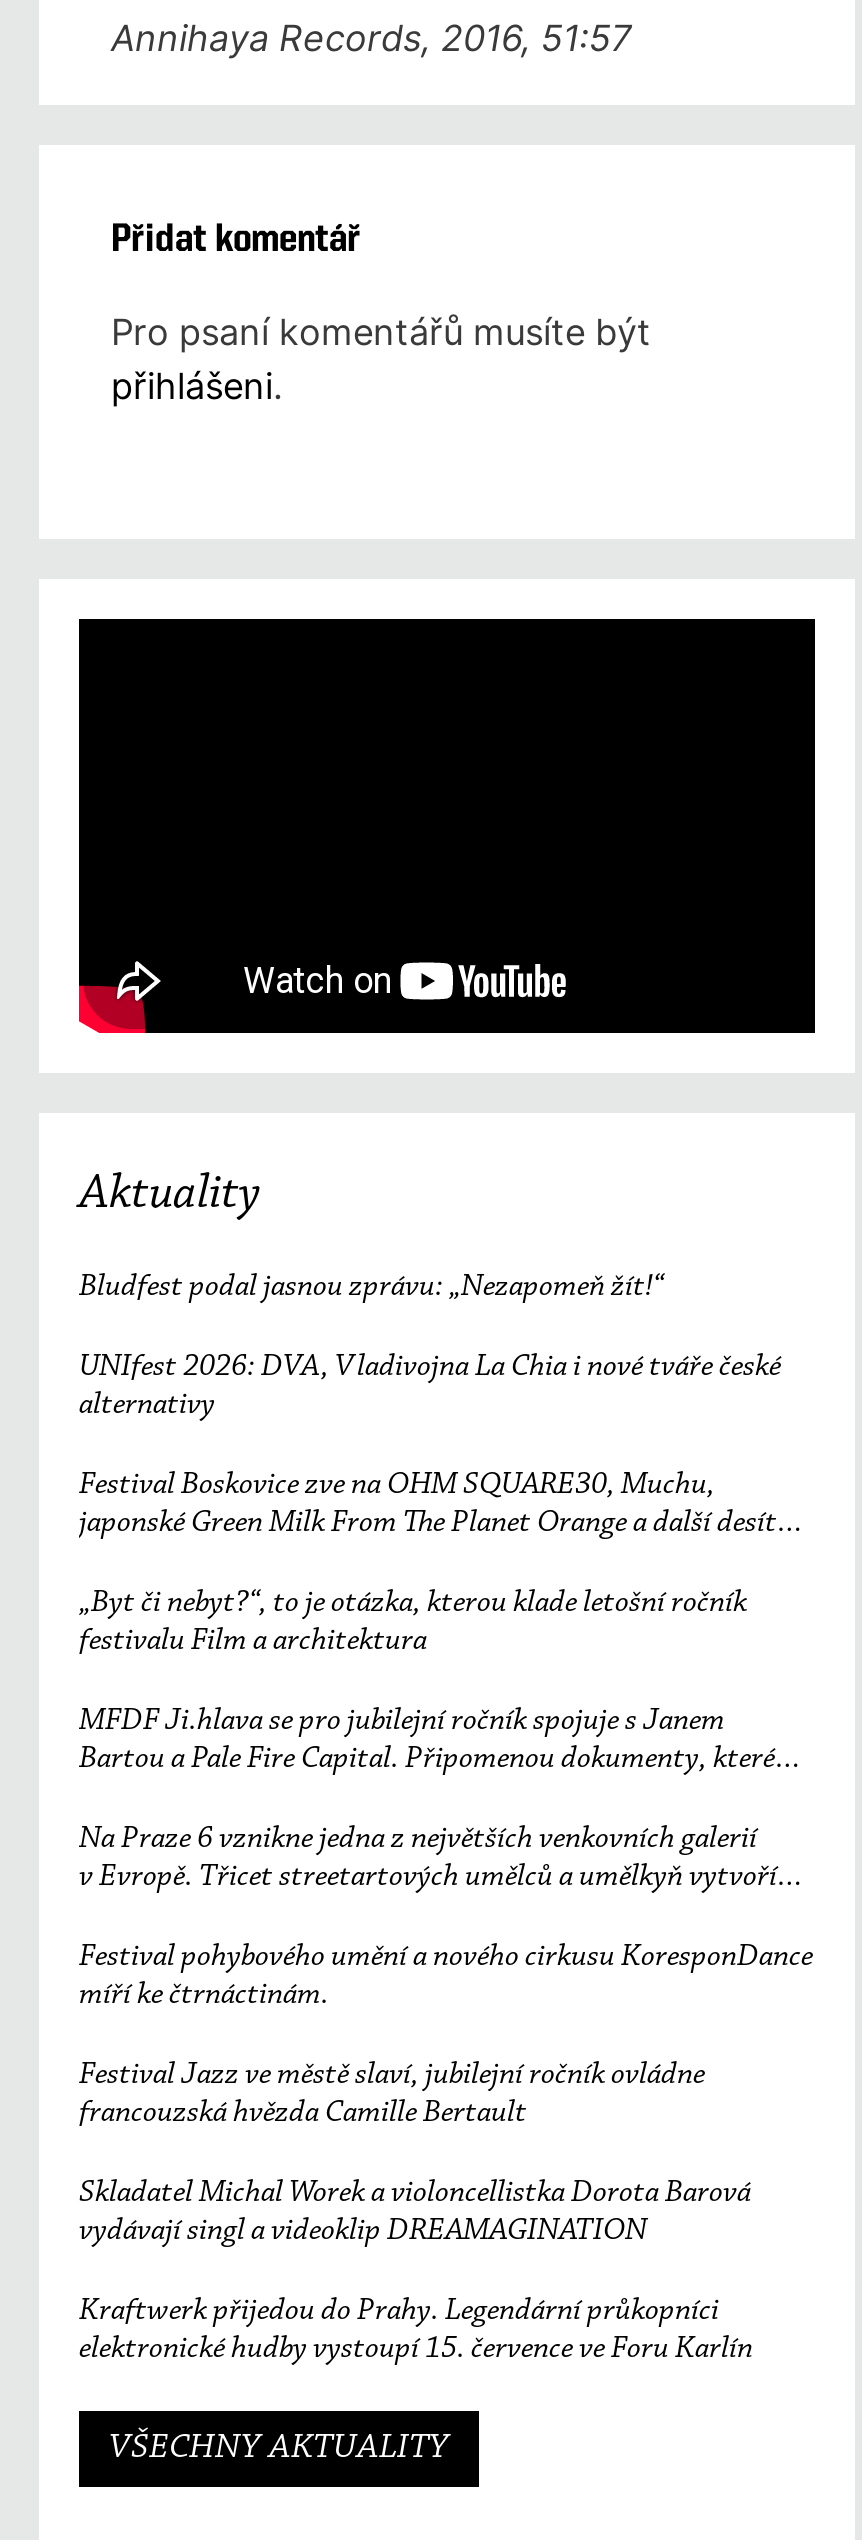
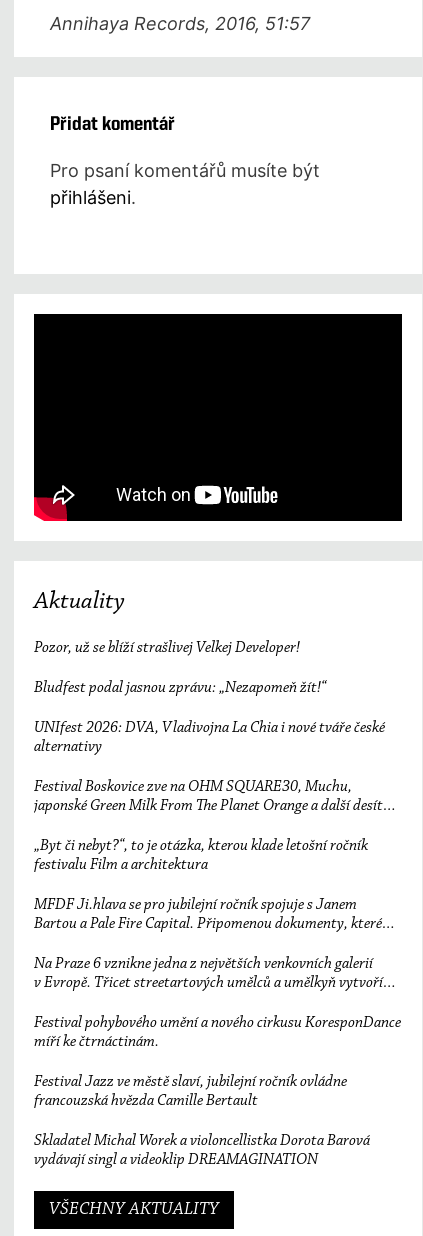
none -> [34,640,300,656] Pozor, už se blíží strašlivej Velkej Developer!
moved [79,1271,813,2209] -> [34,680,401,1149]: Bludfest podal jasnou zprávu: „Nezapomeň žít!“ | UNIfest 2026: DVA, Vladivojna La Chia i nové tváře české | alternativy | ... | francouzská hvězda Camille Bertault | Skladatel Michal Worek a violoncellistka Dorota Barová
[79,2295,753,2365] Kraftwerk přijedou do Prahy. Legendární průkopníci | elektronické hudby vystoupí 15. července ve Foru Karlín -> none

